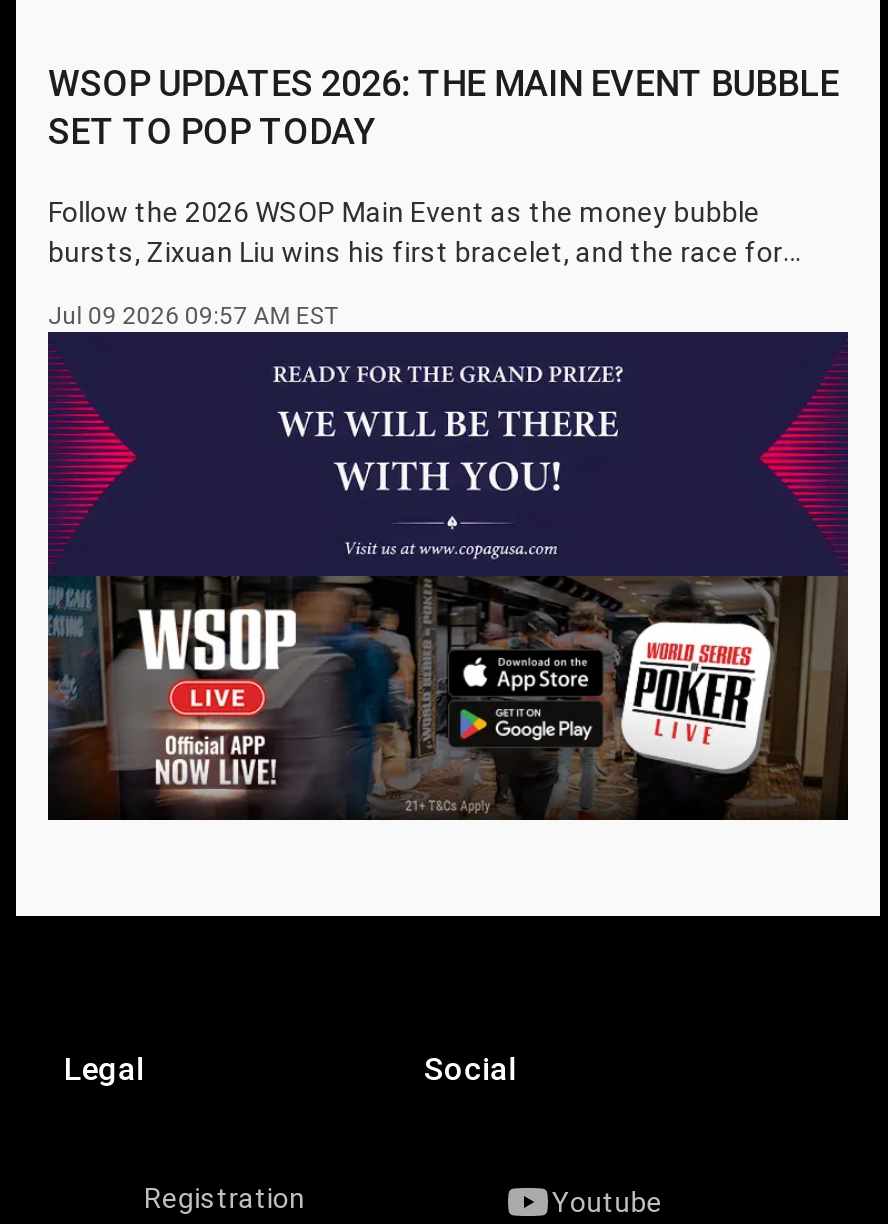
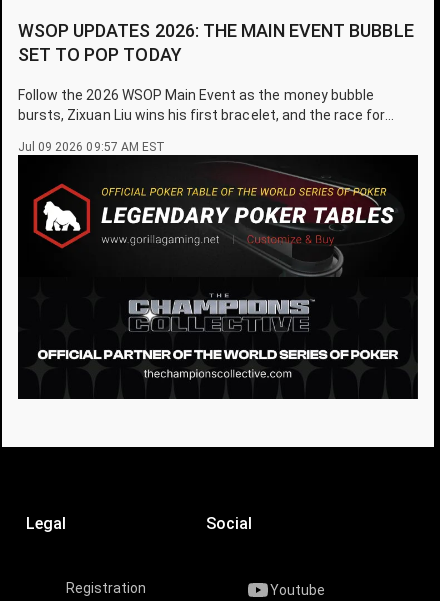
[46,332,848,818] [image] -> [17,155,418,398] [image]

